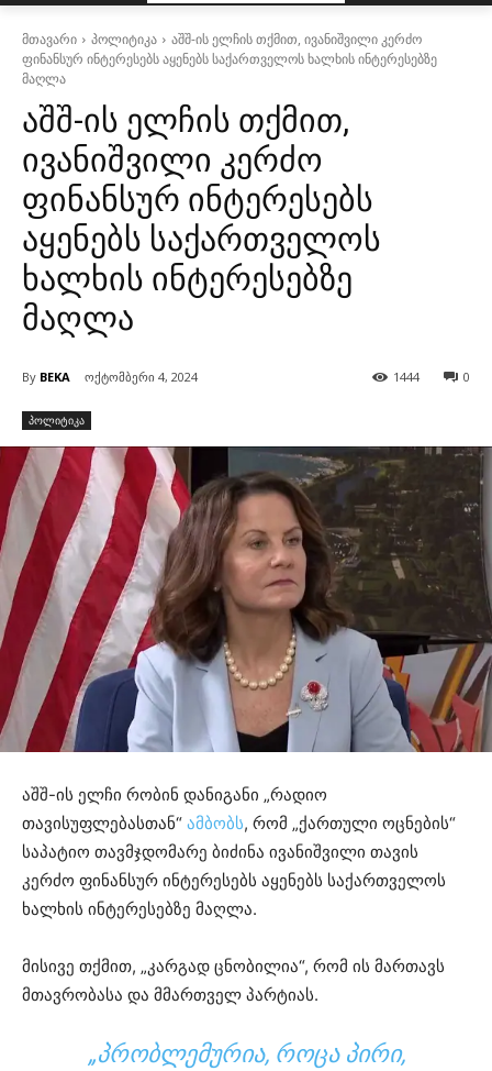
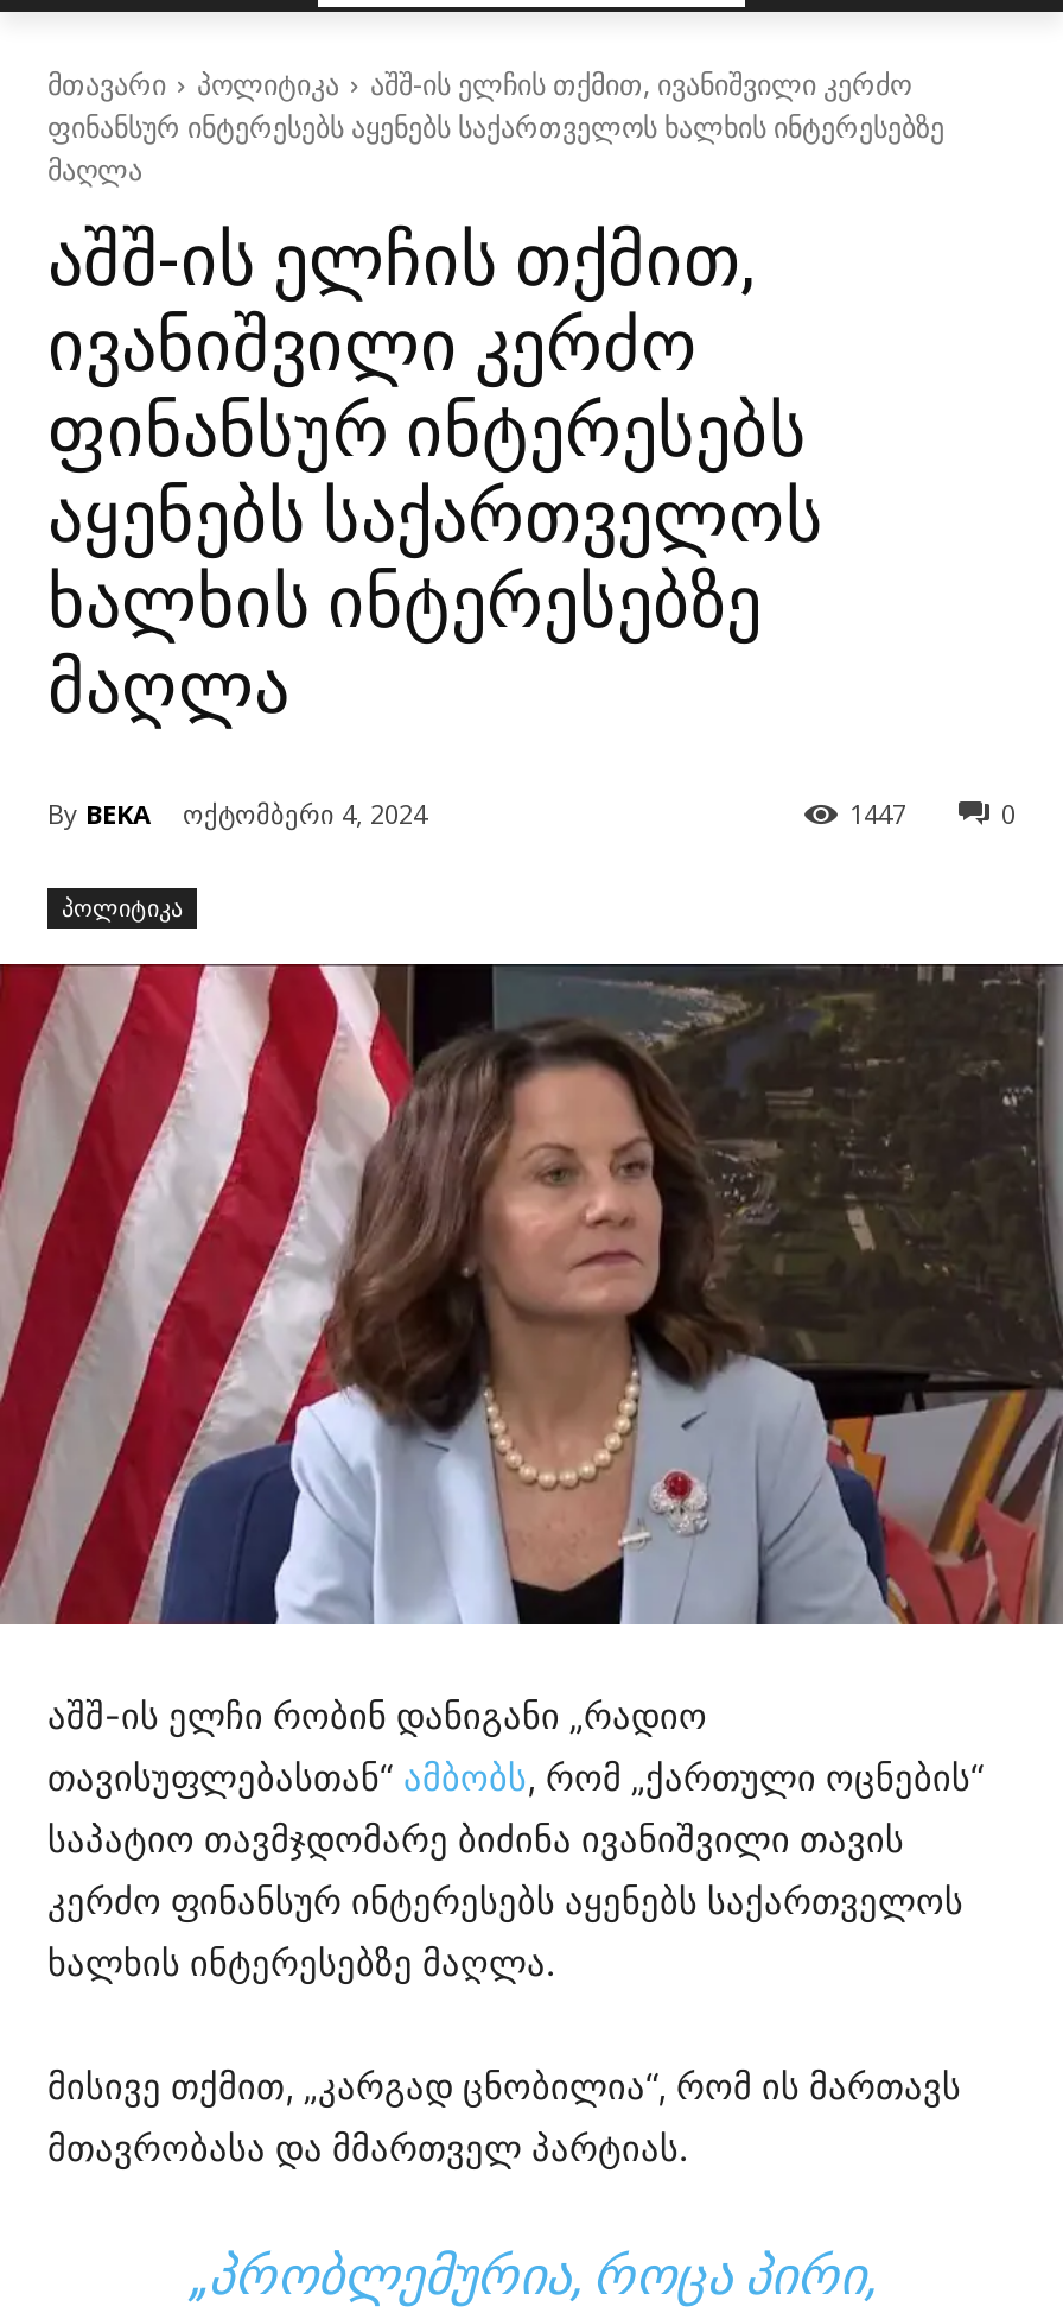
[393,368,420,385] 1444 -> [849,796,906,831] 1447

